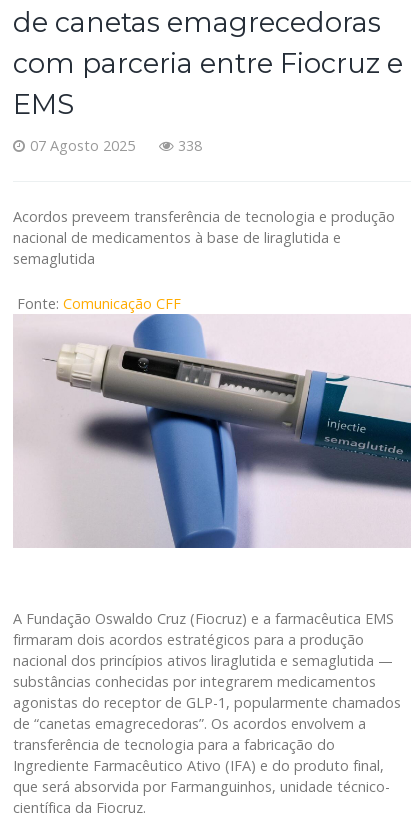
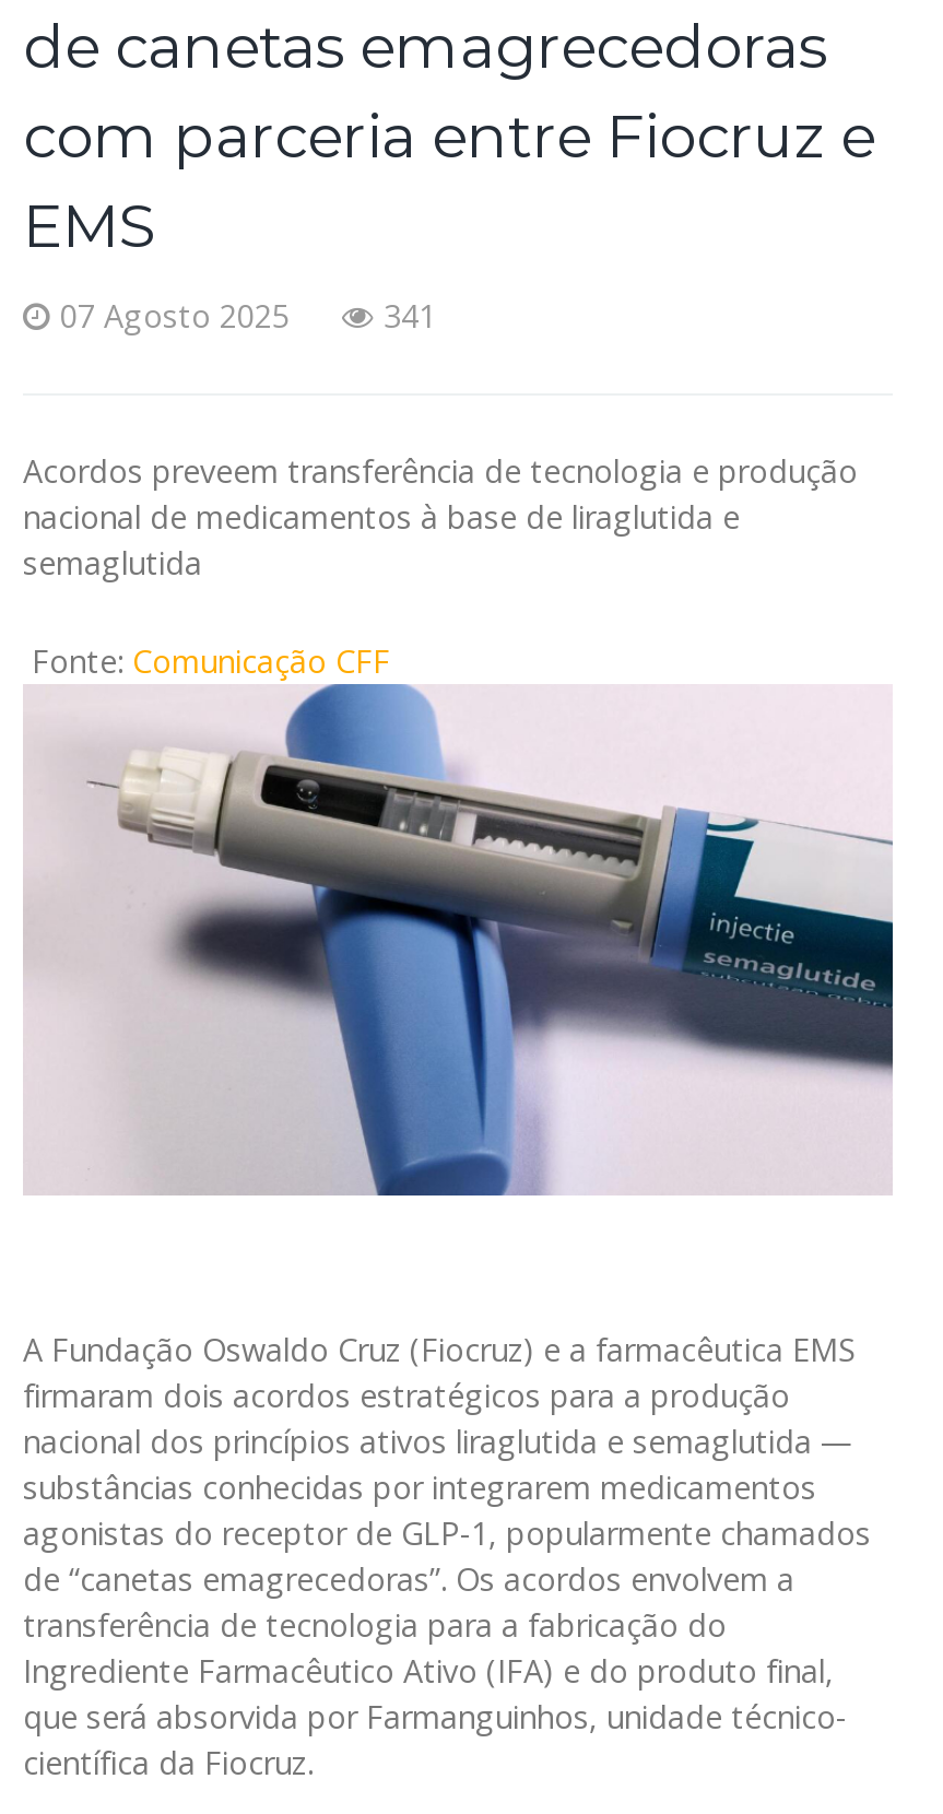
[178,136,202,155] 338 -> [384,295,436,337] 341

